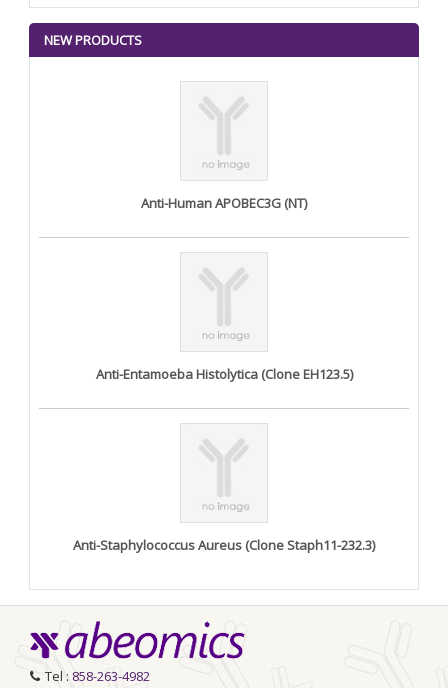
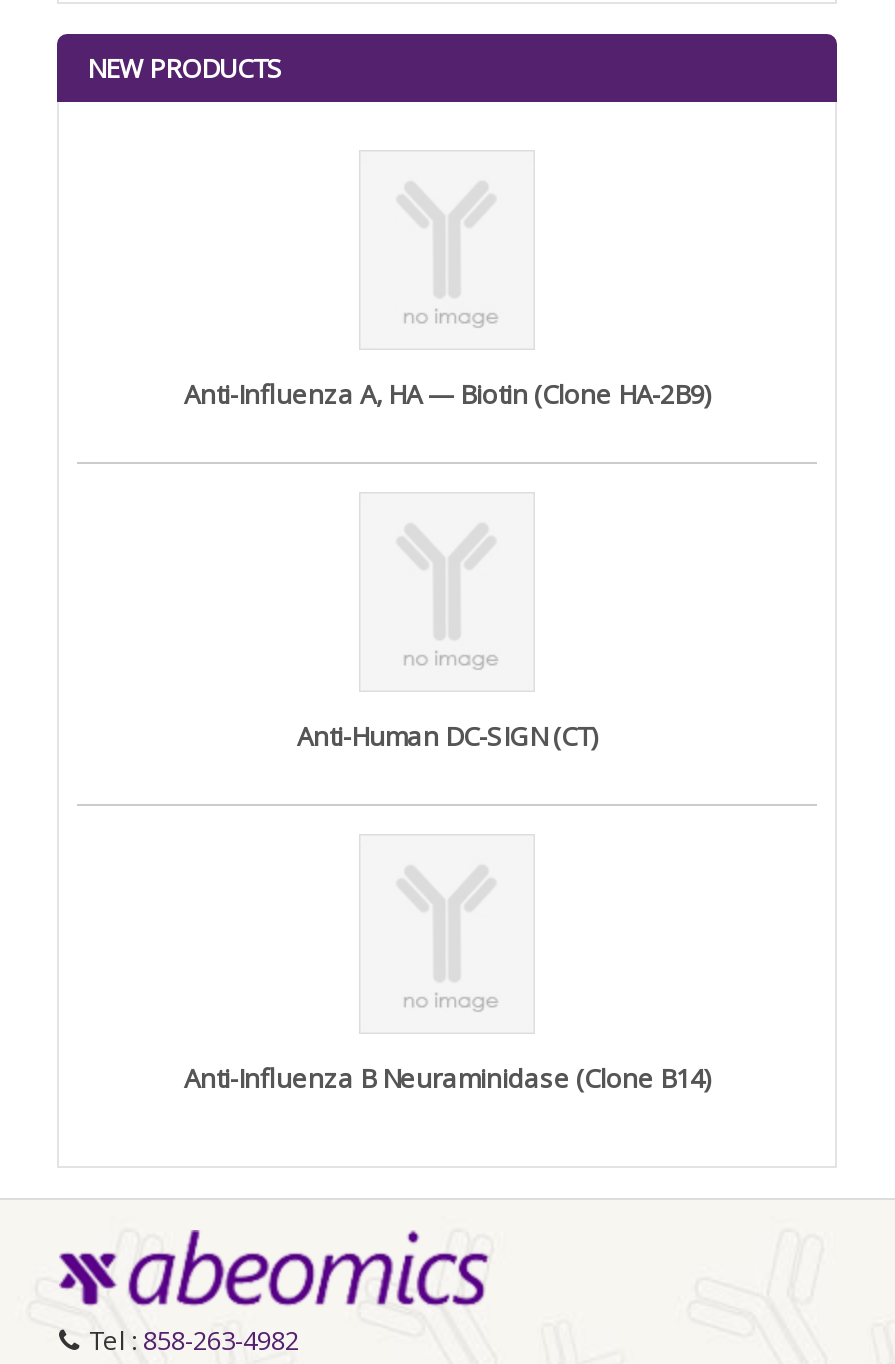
[141,193,307,211] Anti-Human APOBEC3G (NT) -> [184,375,710,411] Anti-Influenza A, HA — Biotin (Clone HA-2B9)
[95,364,352,382] Anti-Entamoeba Histolytica (Clone EH123.5) -> [297,717,597,753] Anti-Human DC-SIGN (CT)
[73,535,375,553] Anti-Staphylococcus Aureus (Clone Staph11-232.3) -> [184,1059,710,1095] Anti-Influenza B Neuraminidase (Clone B14)

